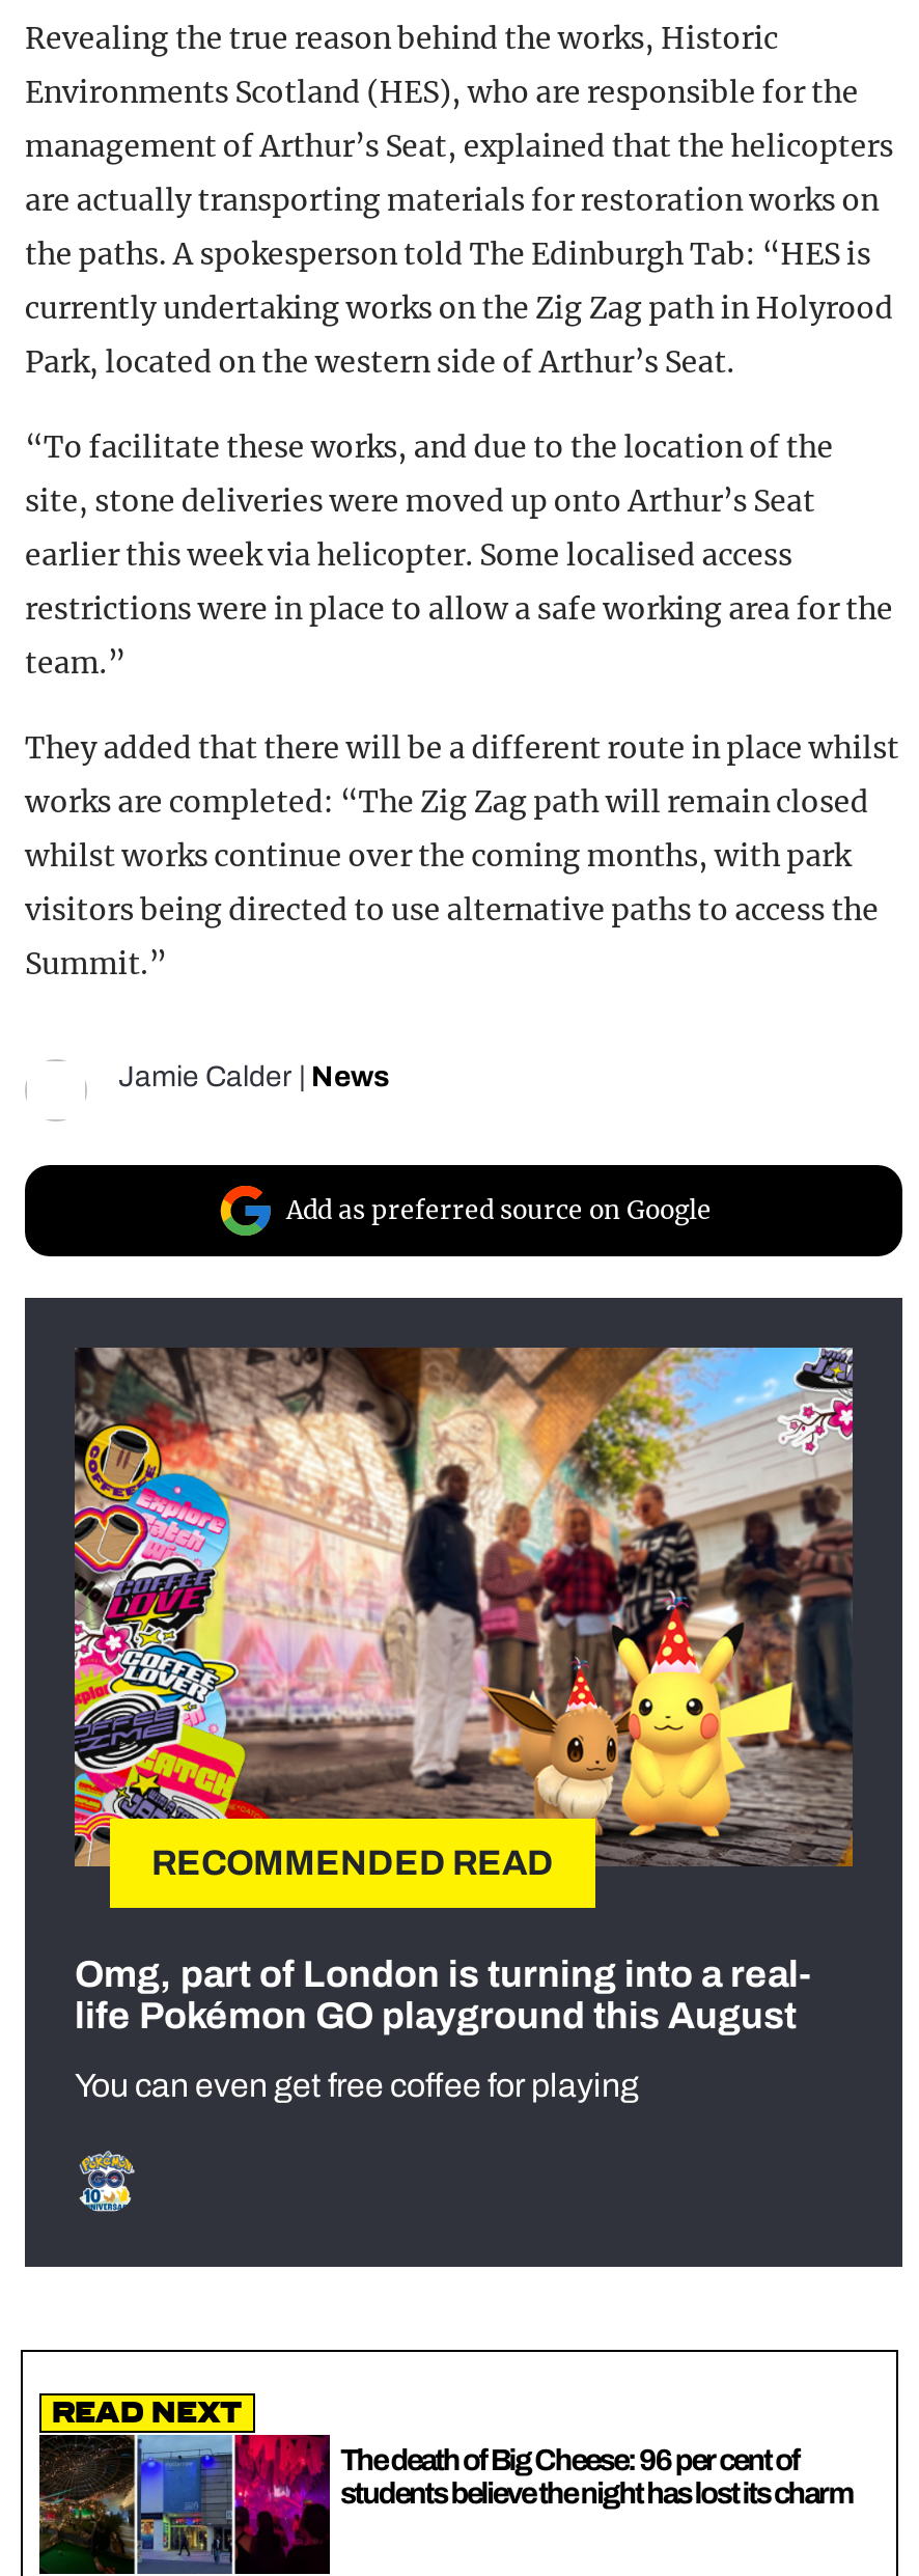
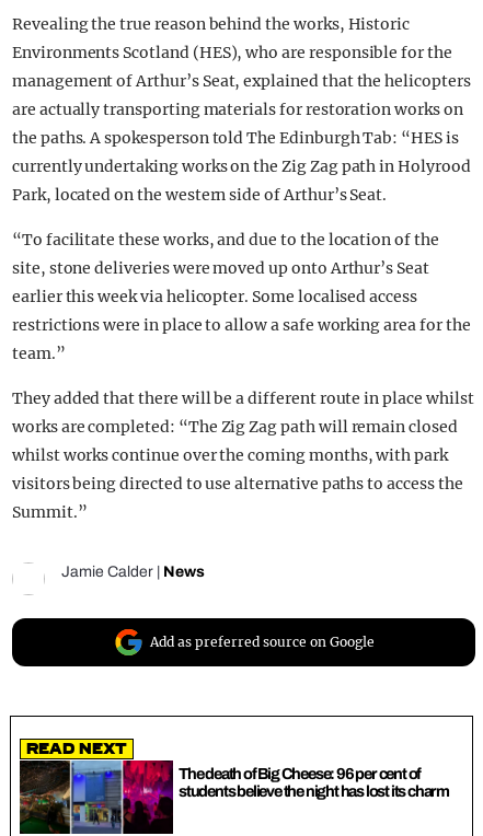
[23,1296,904,2269] [image] | RECOMMENDED READ | Omg, part of London is turning into a real- | life Pokémon GO playground this August | You can even get free coffee for playing -> none

